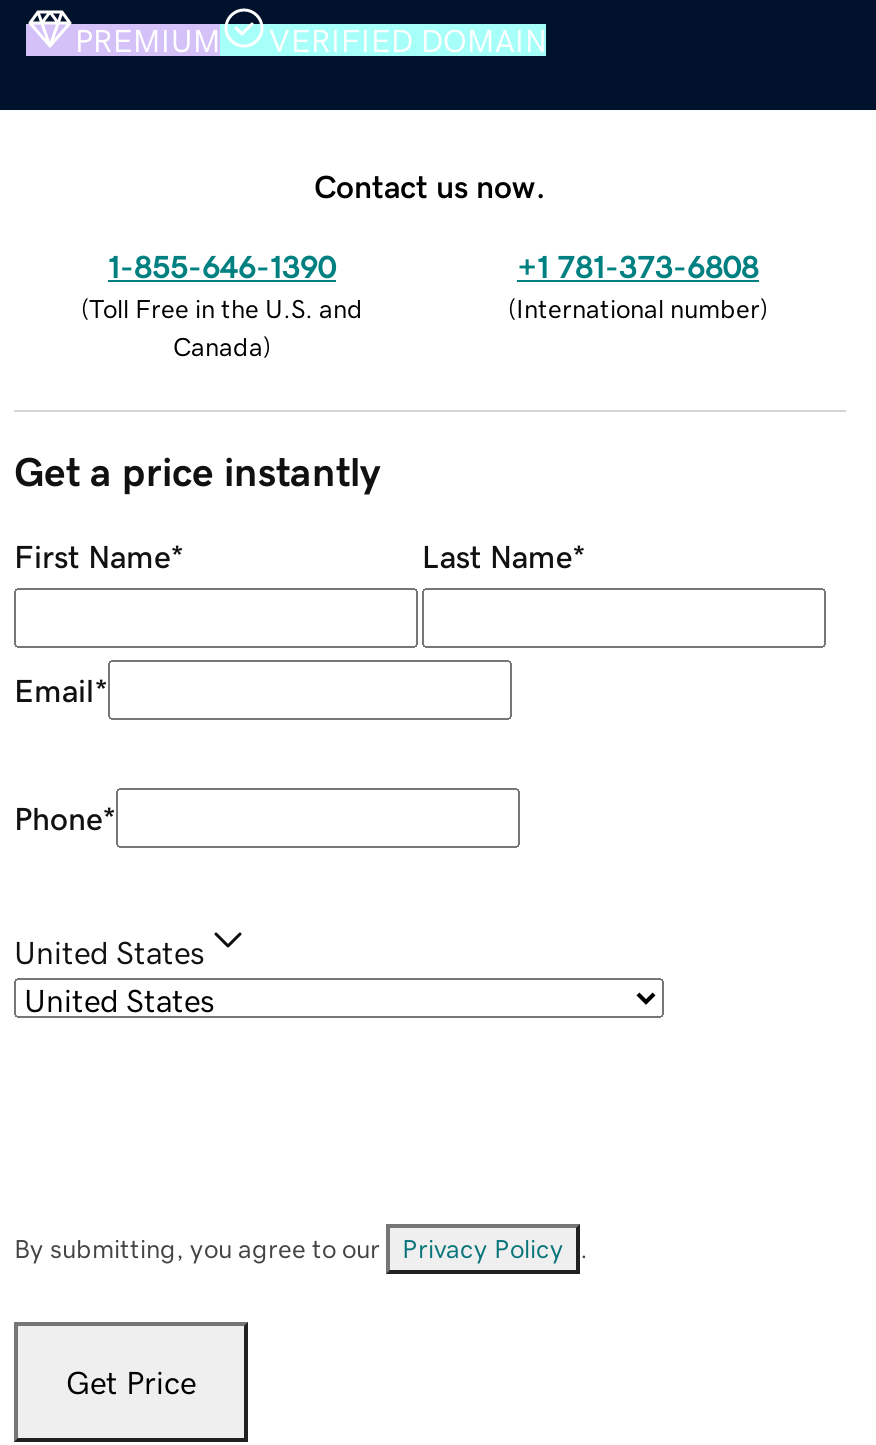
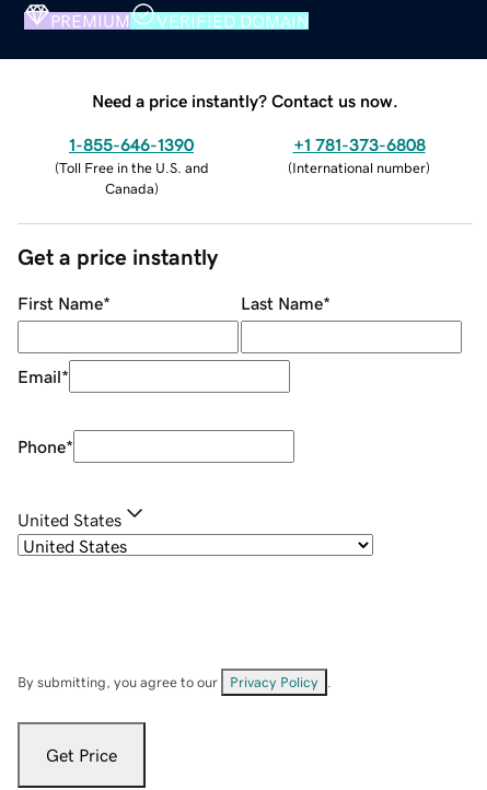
[314,169,546,201] Contact us now. -> [92,91,398,109] Need a price instantly? Contact us now.

